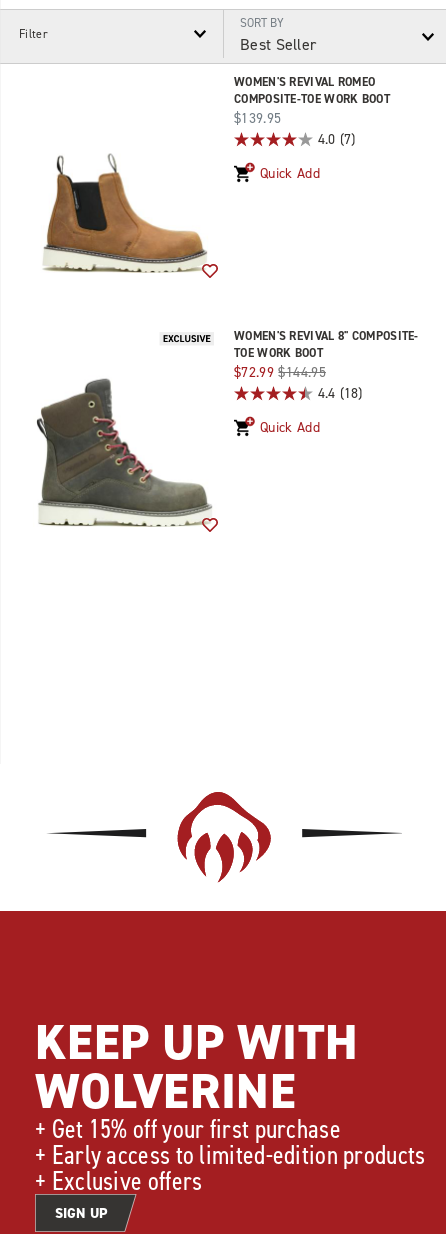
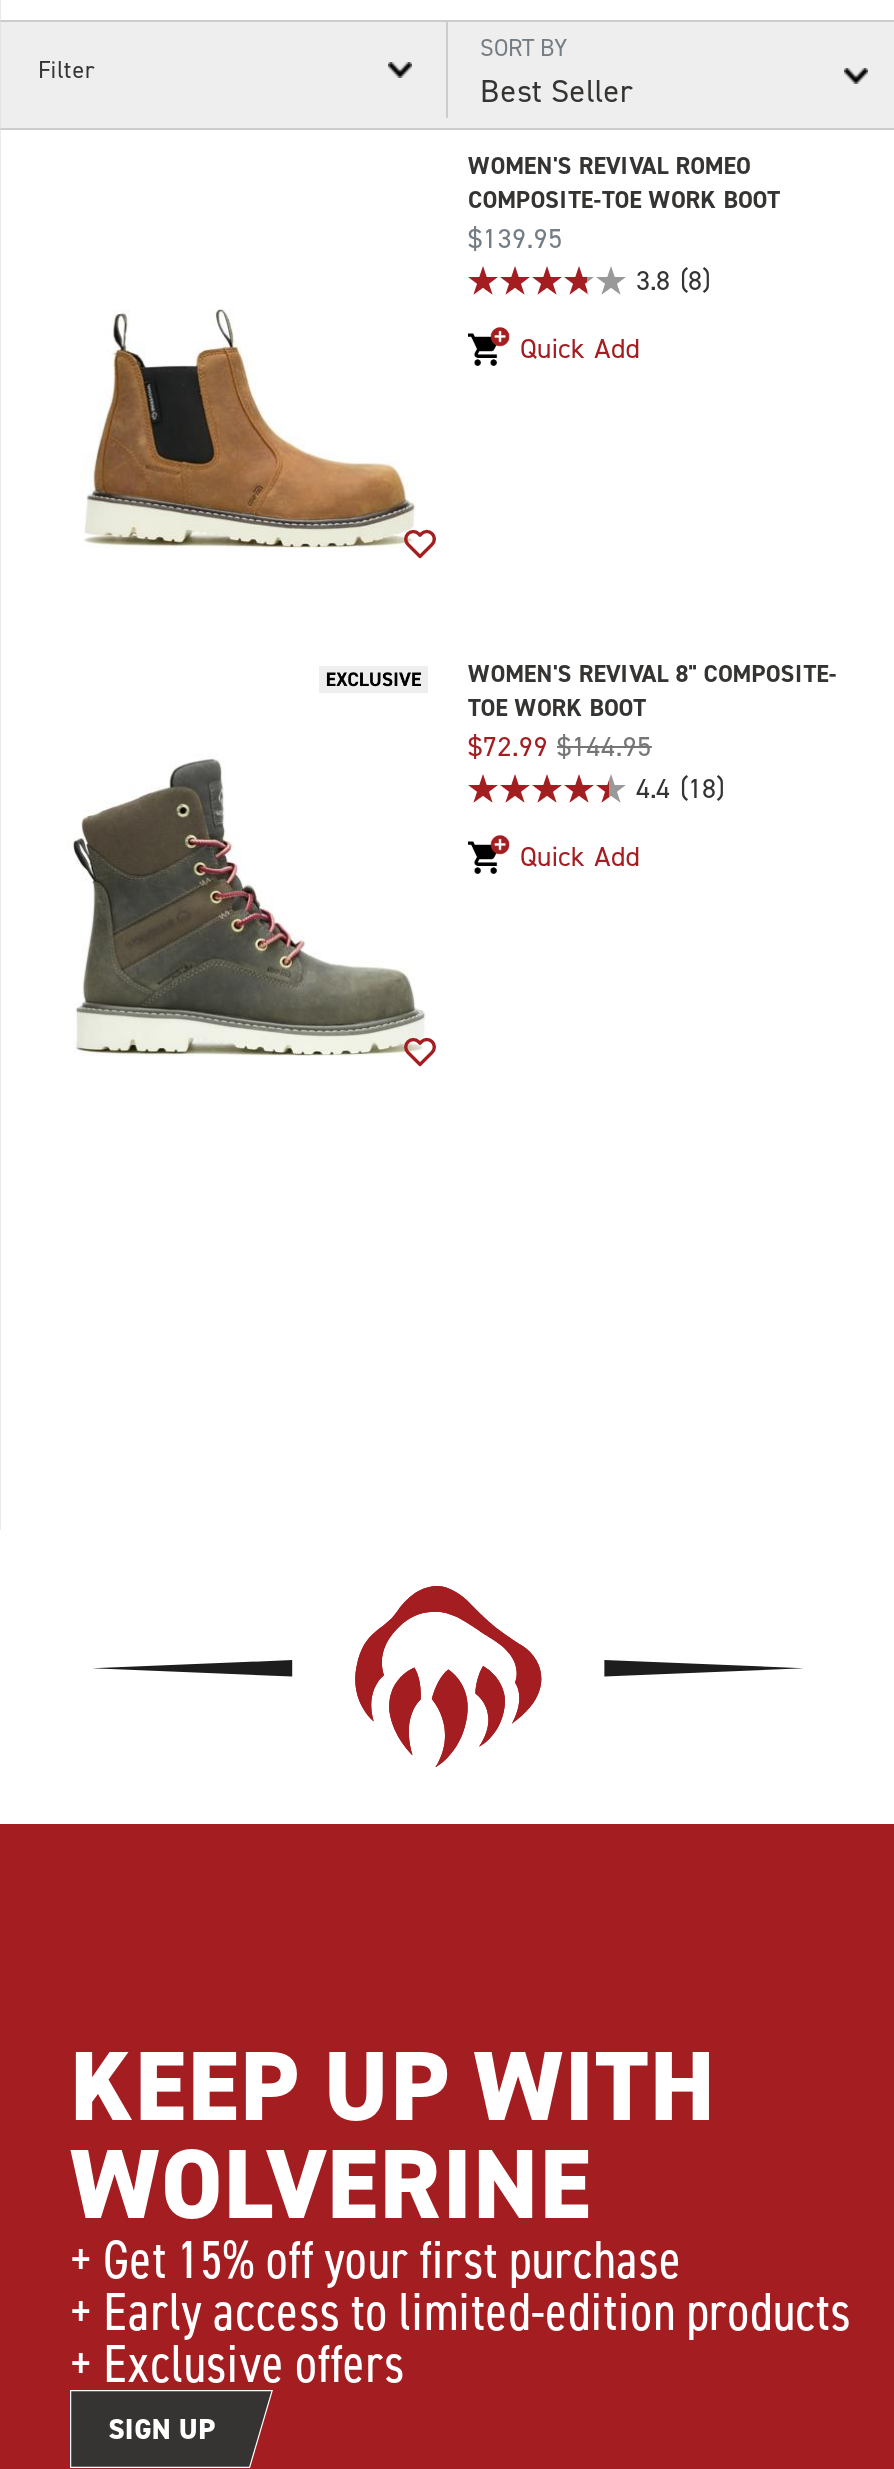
[318,130,355,149] 4.0 (7) -> [636,262,710,300] 3.8 (8)

